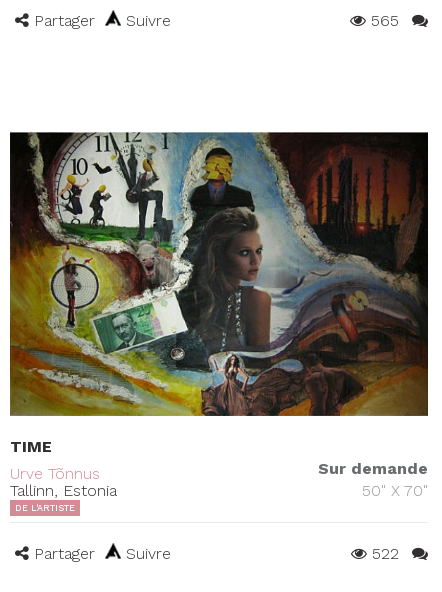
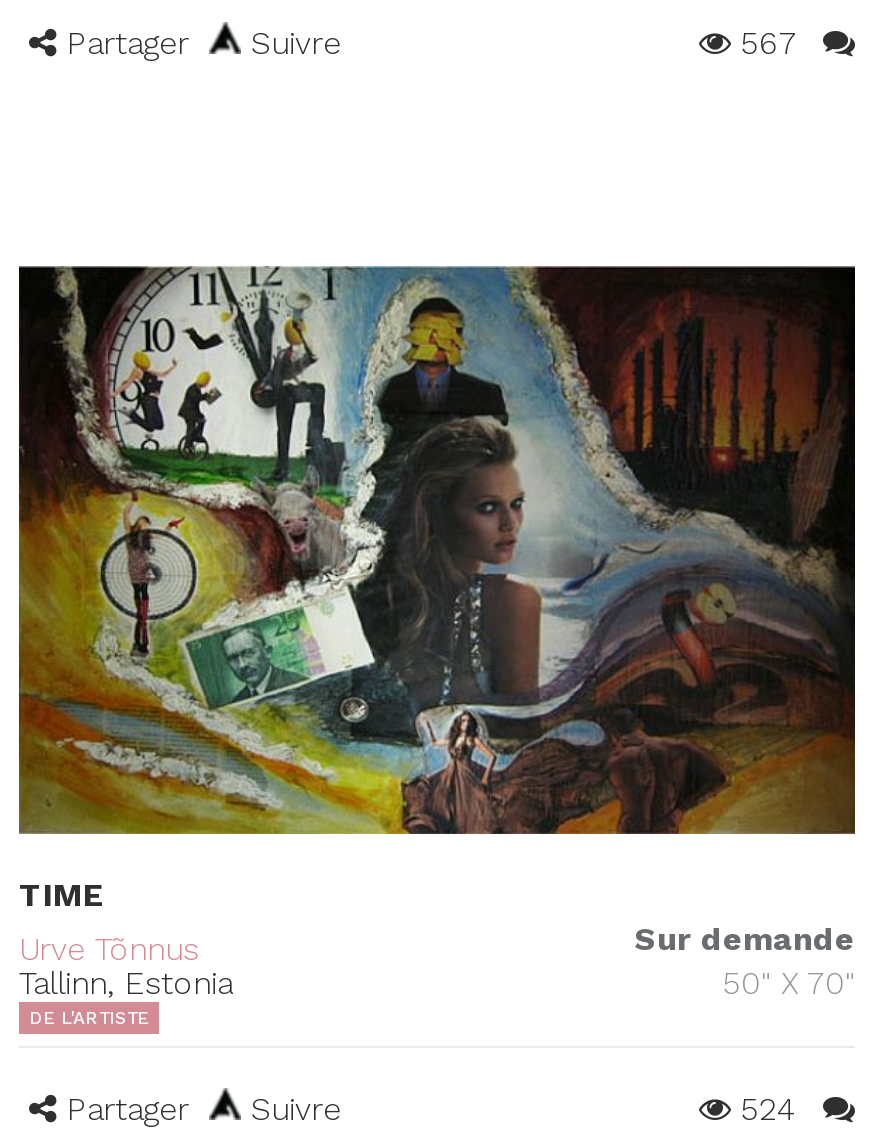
[366,11,404,30] 565 -> [731,25,807,63] 567
[367,544,404,563] 522 -> [731,1091,807,1129] 524

